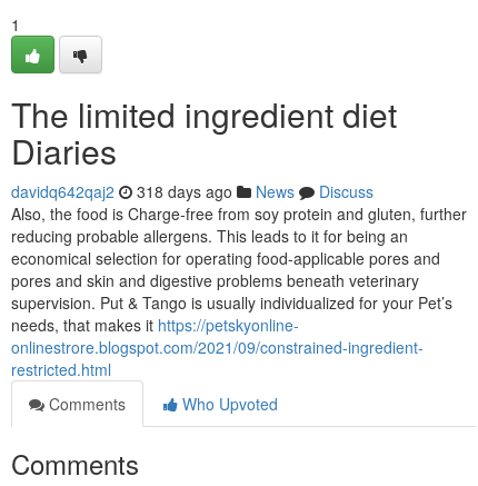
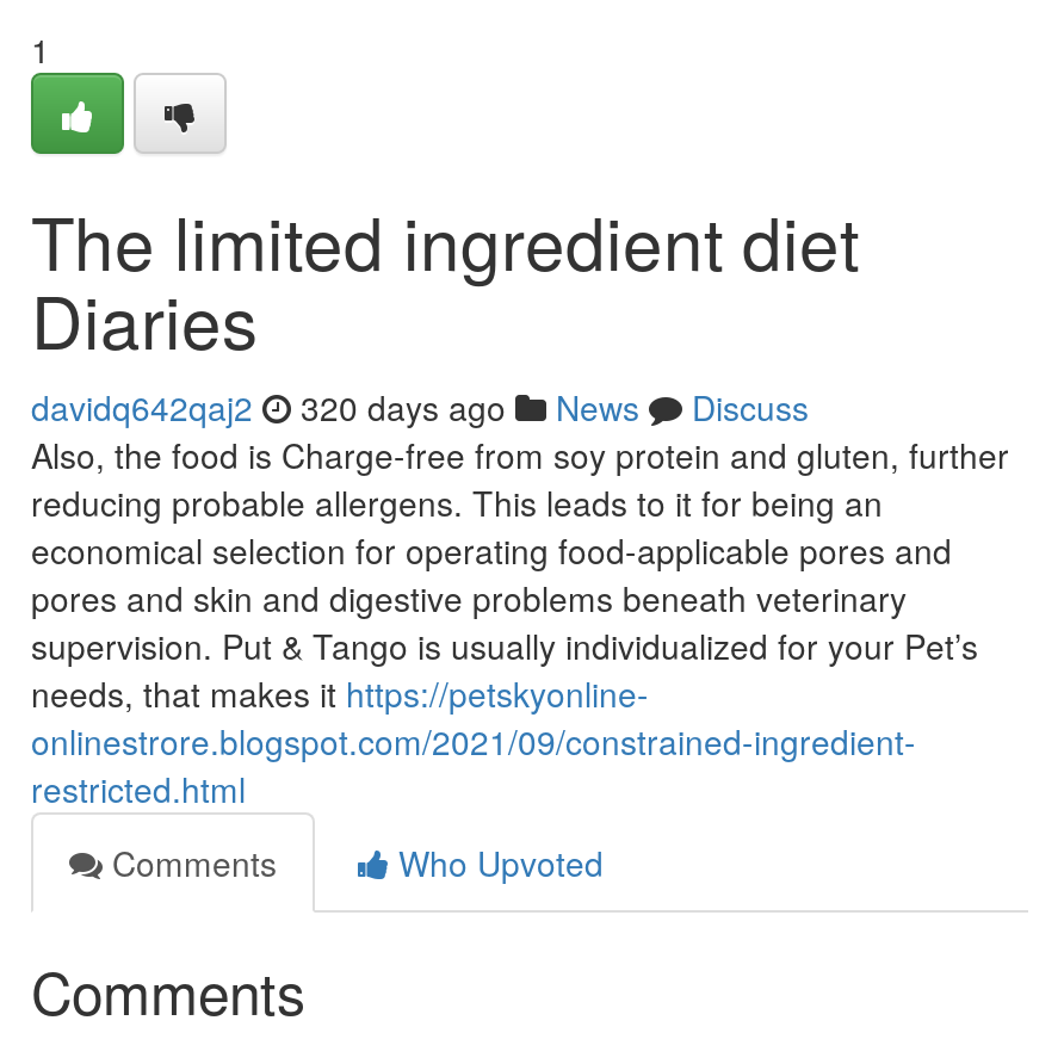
[11,180,374,202] davidq642qaj2 318 days ago News Discuss -> [31,383,809,431] davidq642qaj2 320 days ago News Discuss

